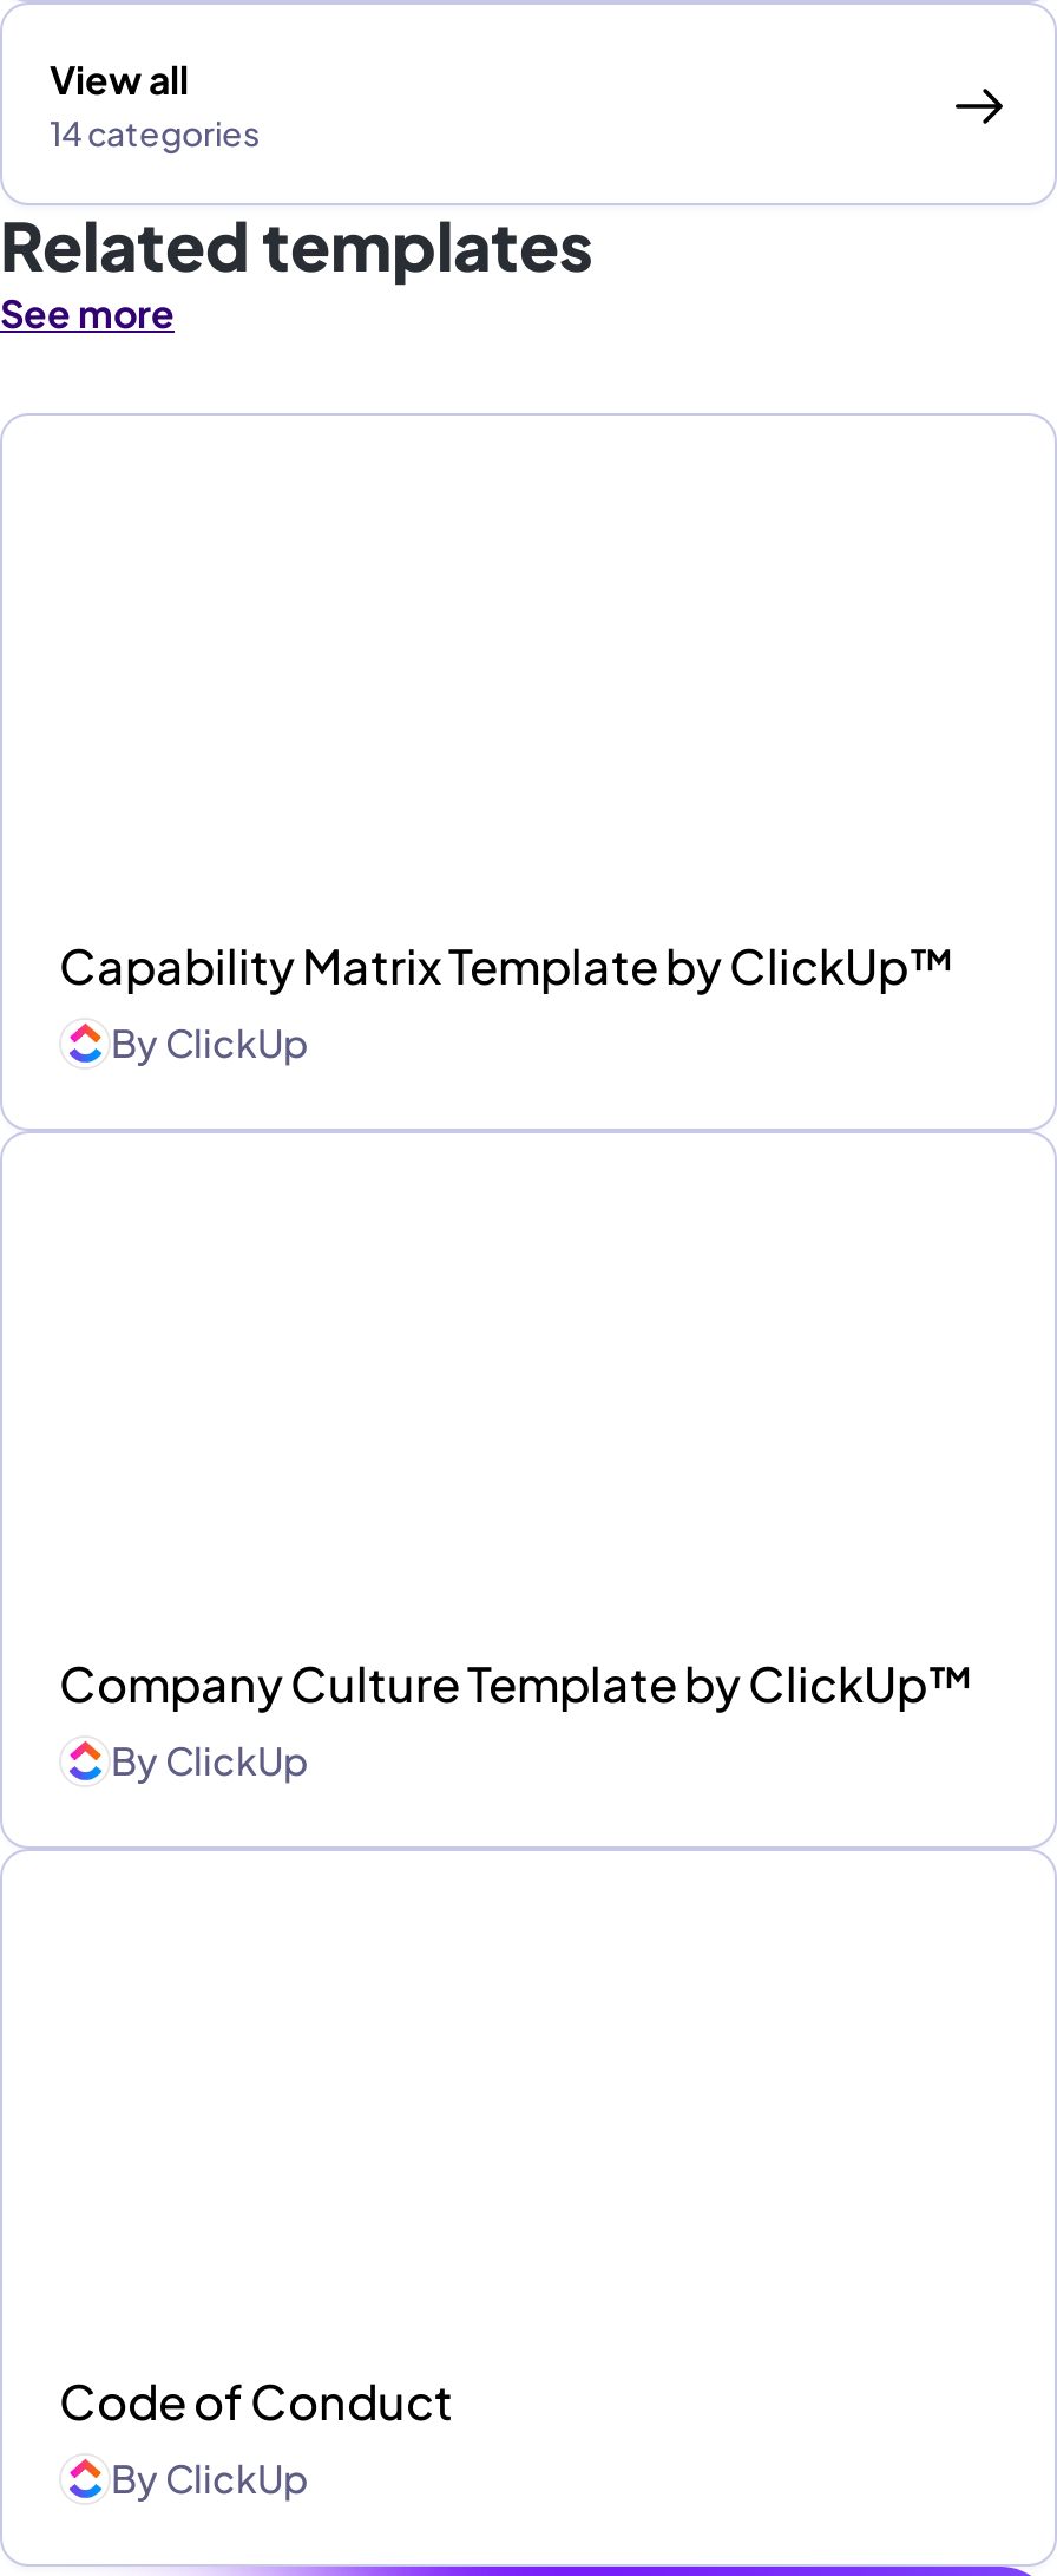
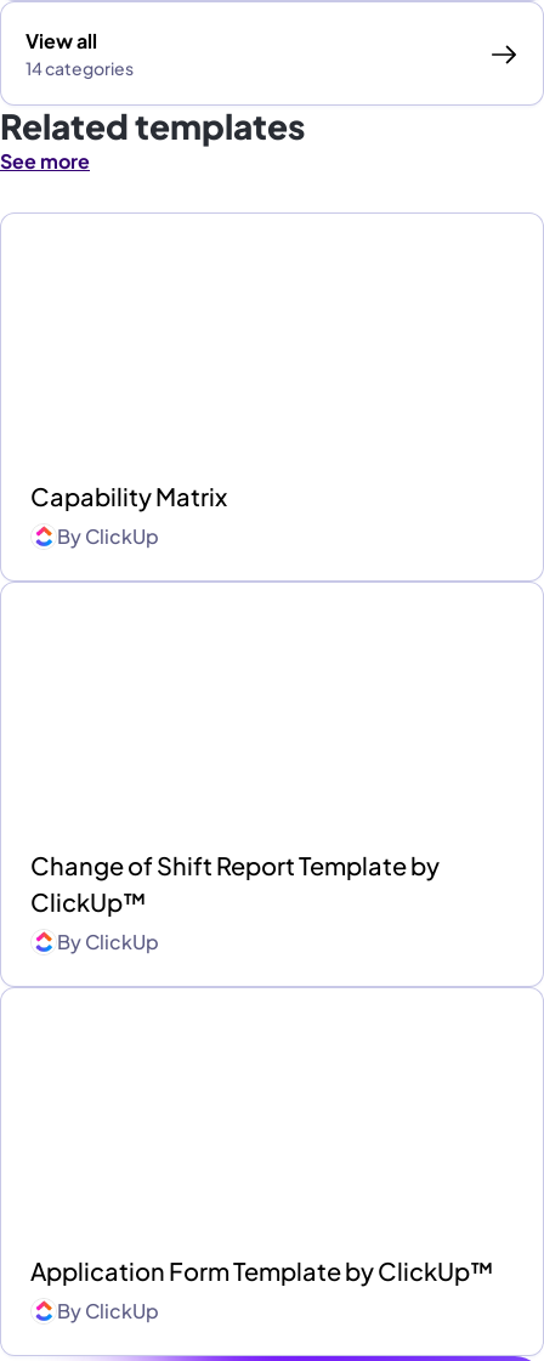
[59,936,956,995] Capability Matrix Template by ClickUp™ -> [30,481,227,512] Capability Matrix
[59,1654,974,1713] Company Culture Template by ClickUp™ -> [30,850,440,917] Change of Shift Report Template by | ClickUp™
[59,2372,453,2431] Code of Conduct -> [30,1256,494,1286] Application Form Template by ClickUp™

